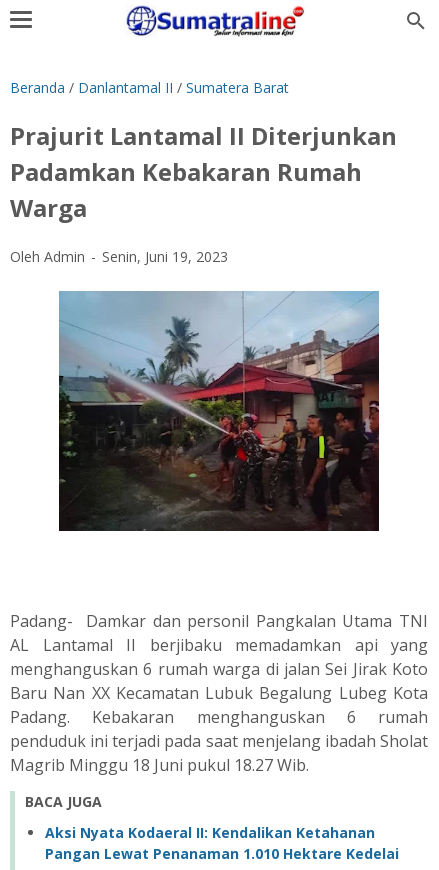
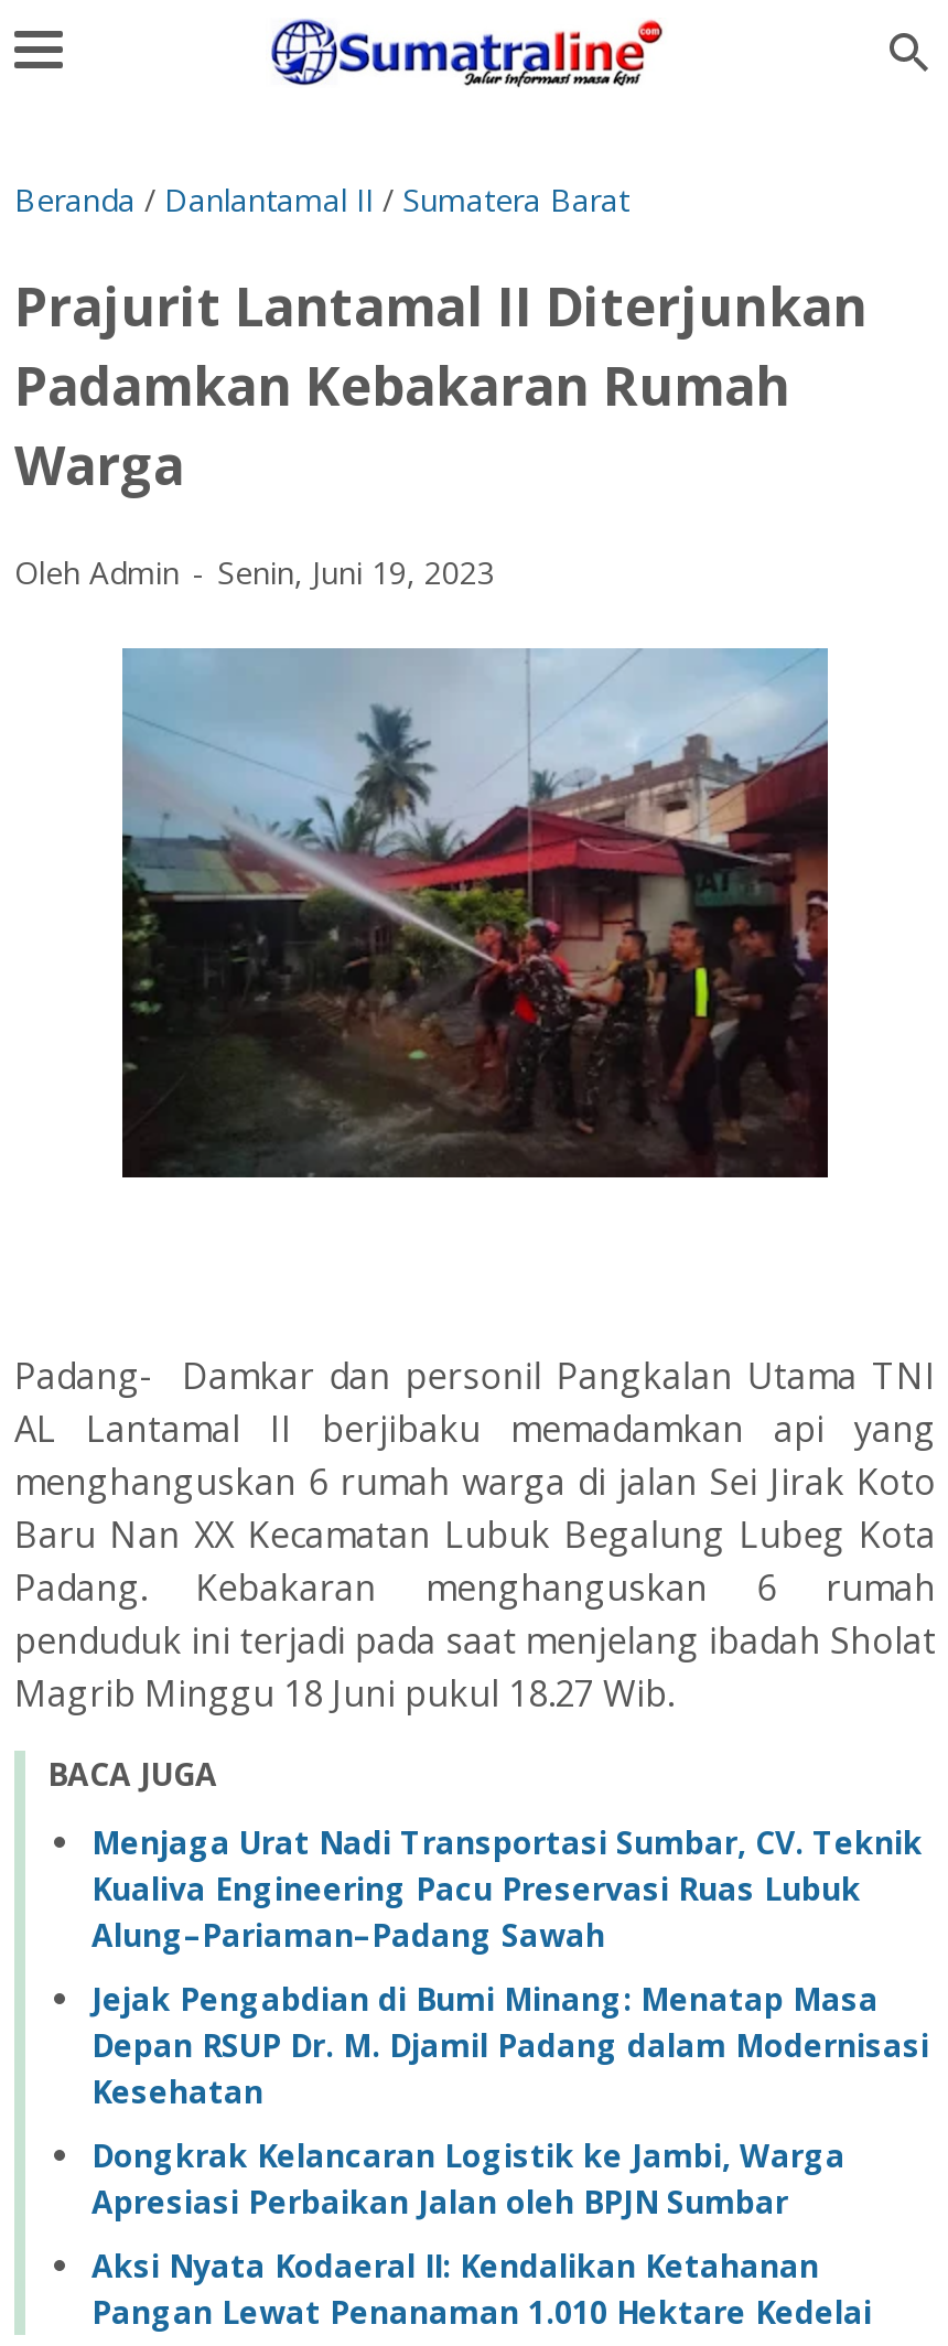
none -> [91,1820,929,2222] Menjaga Urat Nadi Transportasi Sumbar, CV. Teknik | Kualiva Engineering Pacu Preservasi Ruas Lubuk | Alung–Pariaman–Padang Sawah | Jejak Pengabdian di Bumi Minang: Menatap Masa | Depan RSUP Dr. M. Djamil Padang dalam Modernisasi | Kesehatan | Dongkrak Kelancaran Logistik ke Jambi, Warga | Apresiasi Perbaikan Jalan oleh BPJN Sumbar

